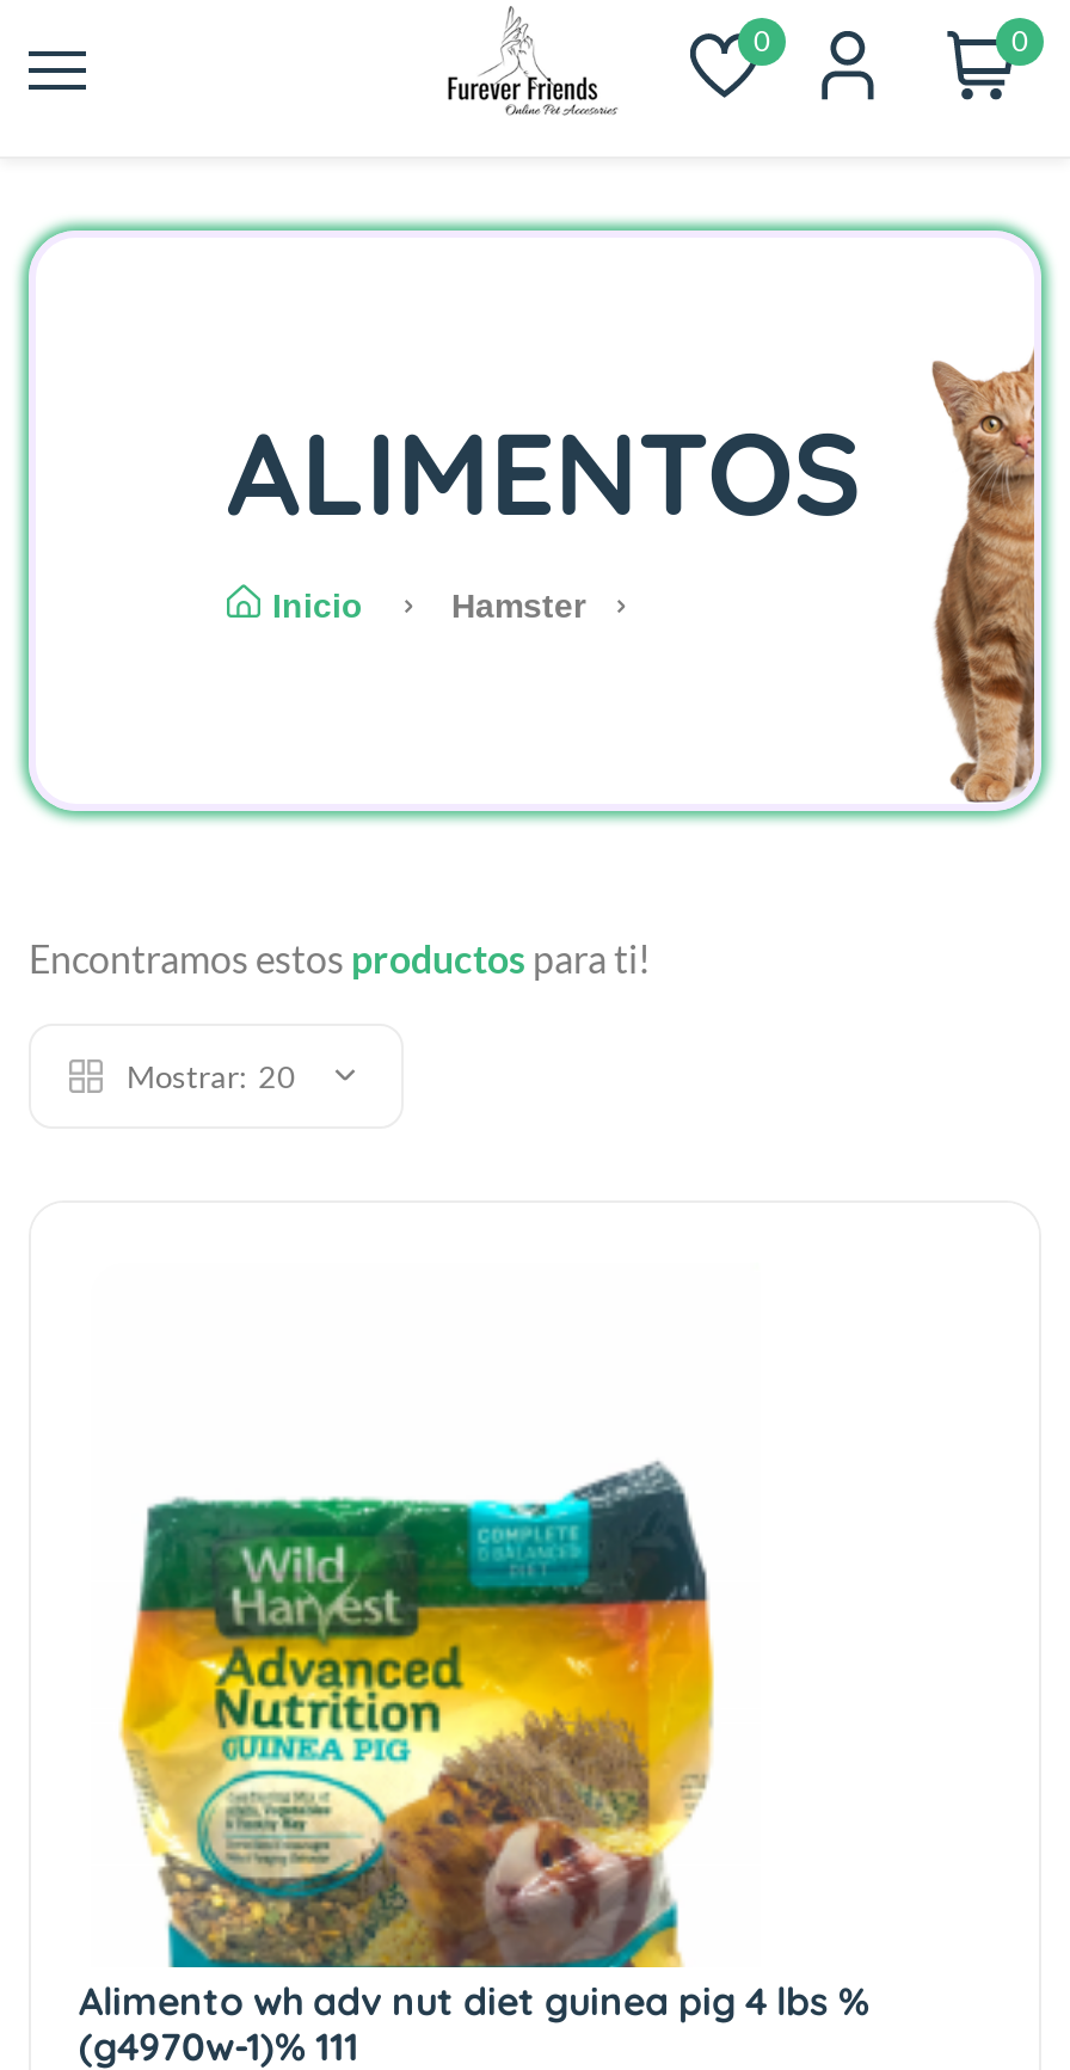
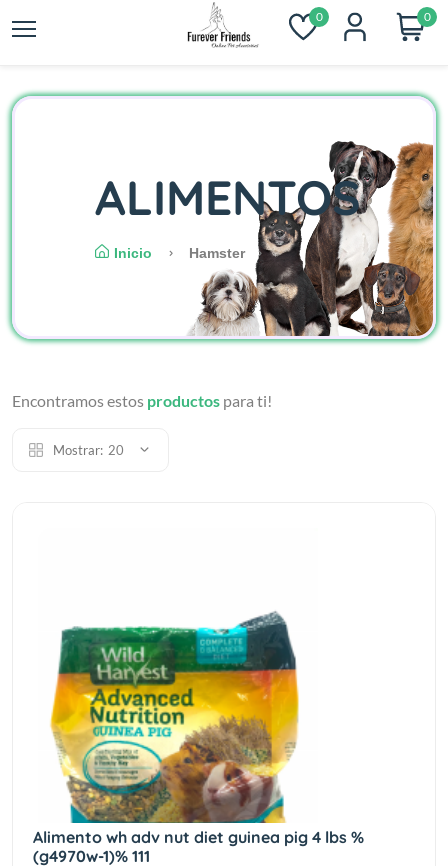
[454,338,1034,804] [image] -> [189,140,433,337] [image]

